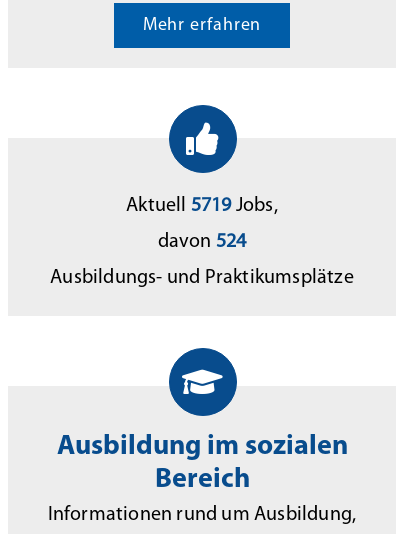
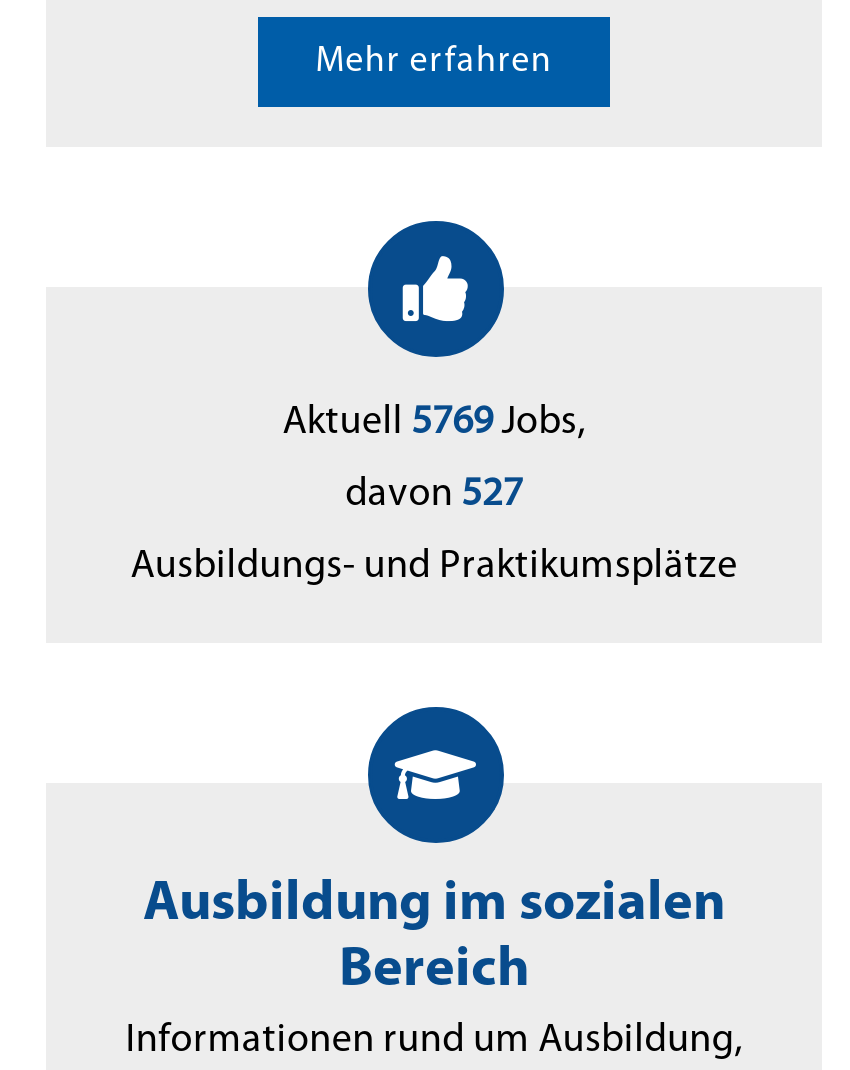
[126,195,278,215] Aktuell 5719 Jobs, -> [282,402,586,442] Aktuell 5769 Jobs,
[158,231,246,251] davon 524 -> [345,474,523,514] davon 527

